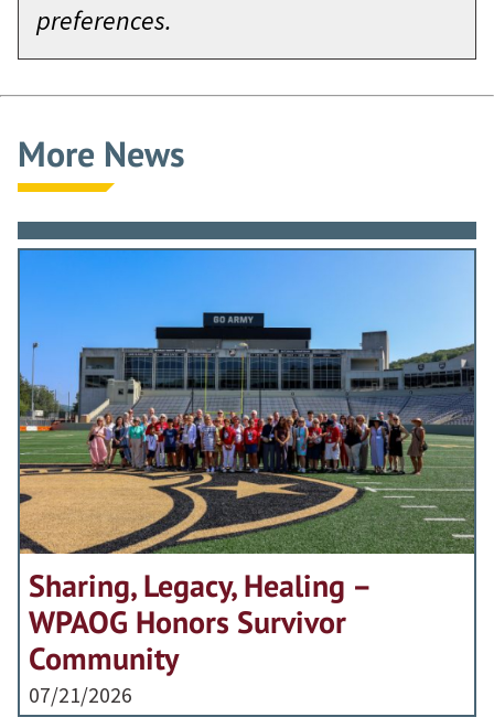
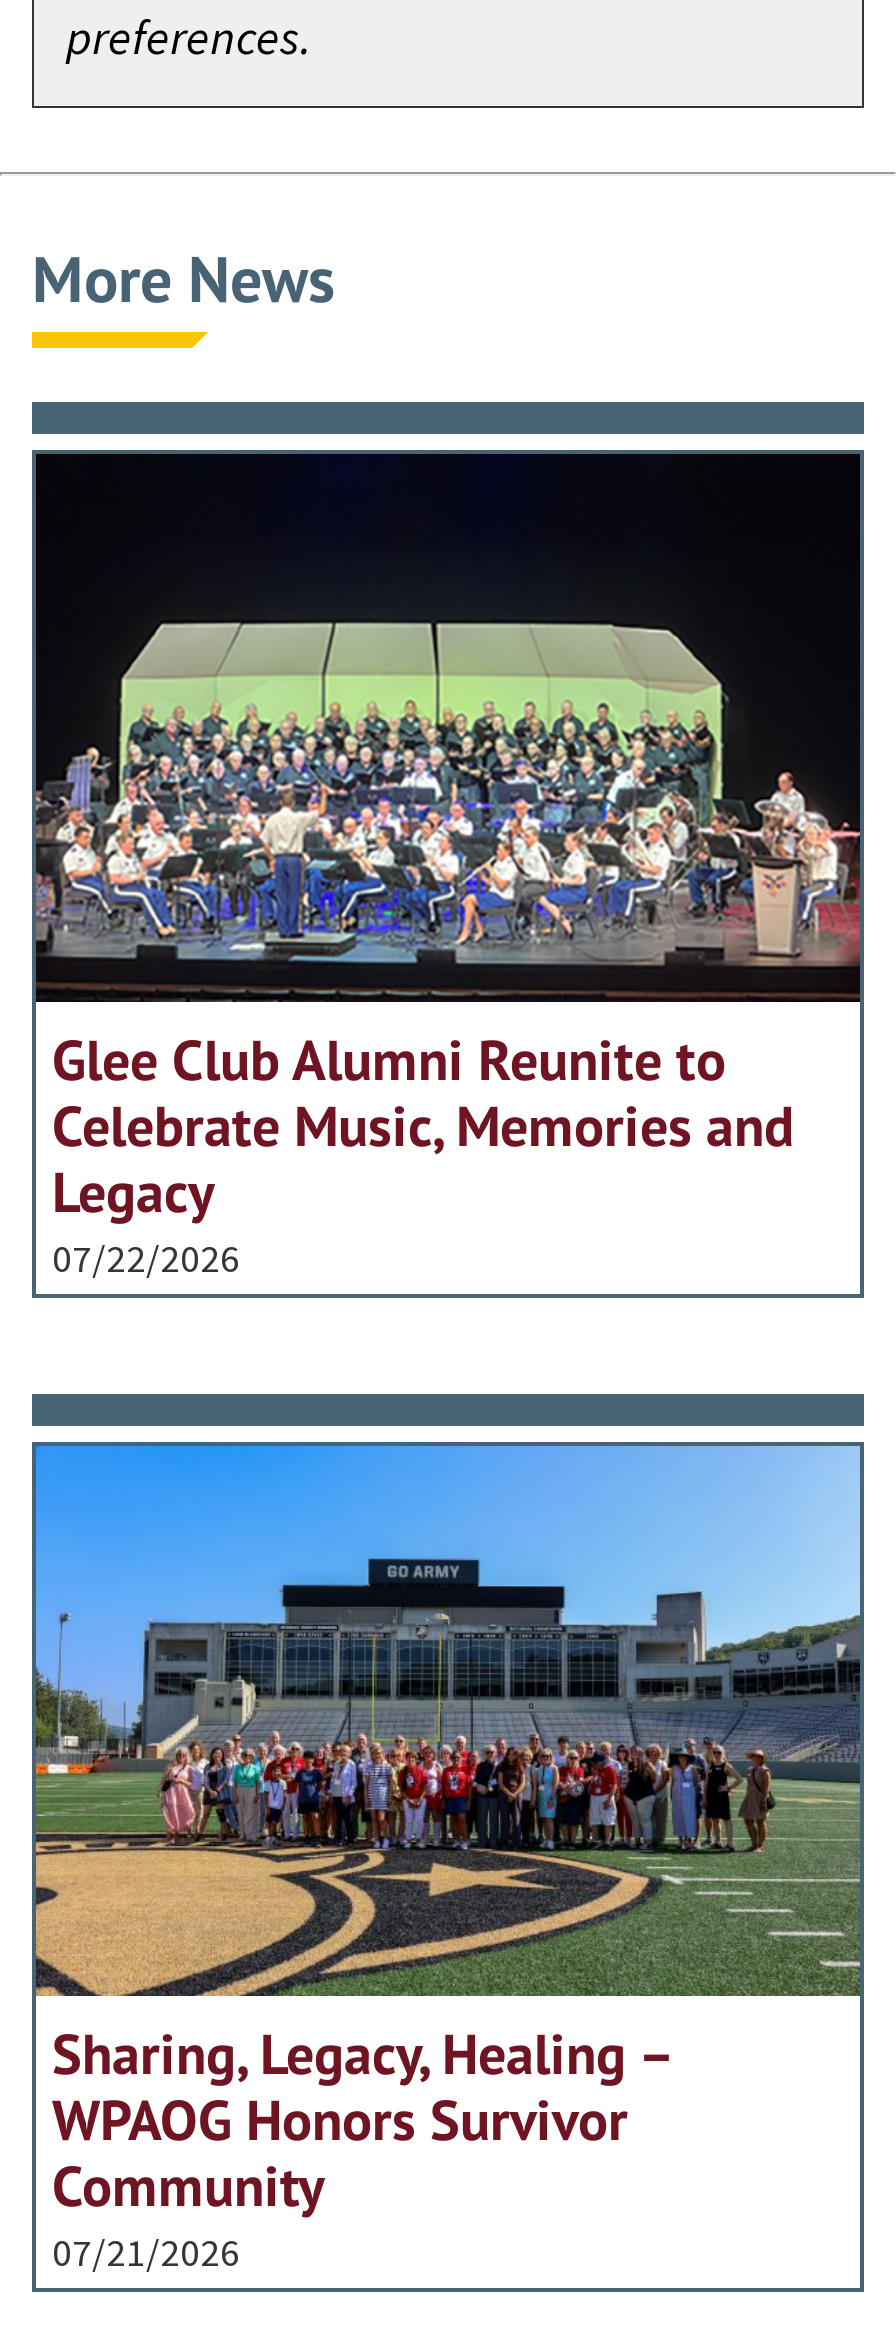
none -> [34,452,862,1283] [image] | Glee Club Alumni Reunite to | Celebrate Music, Memories and | Legacy | 07/22/2026

